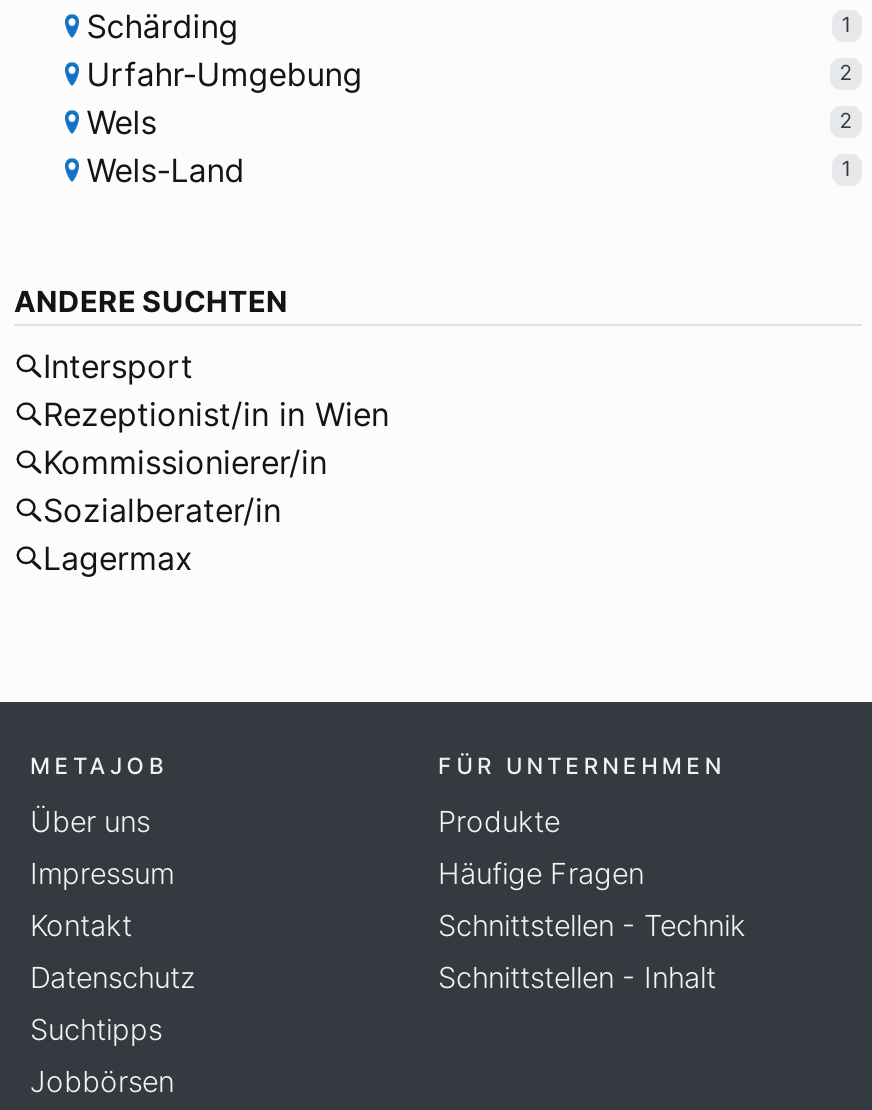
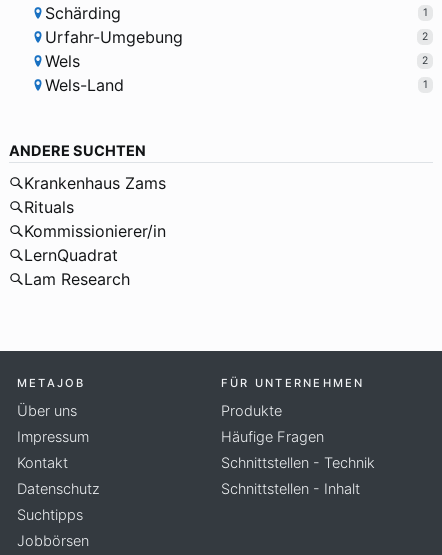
[43,346,389,434] Intersport | Rezeptionist/in in Wien -> [23,173,165,217] Krankenhaus Zams | Rituals
[43,490,281,578] Sozialberater/in | Lagermax -> [23,245,129,289] LernQuadrat | Lam Research

